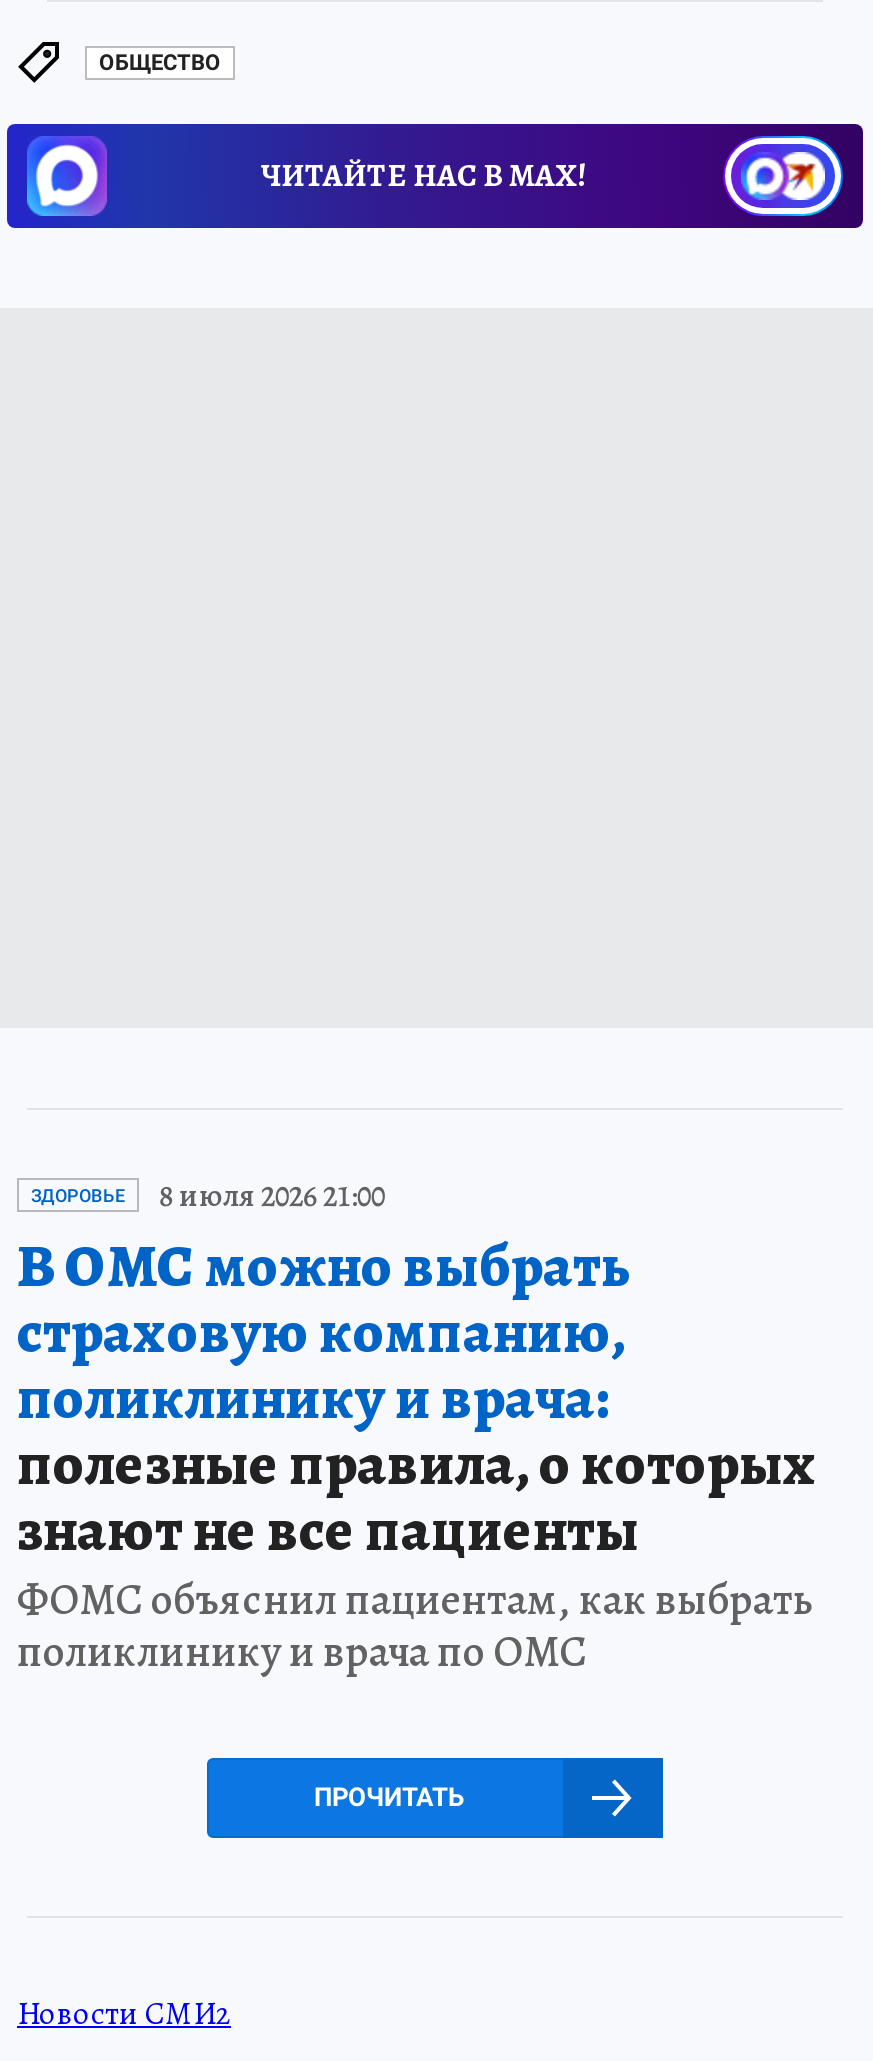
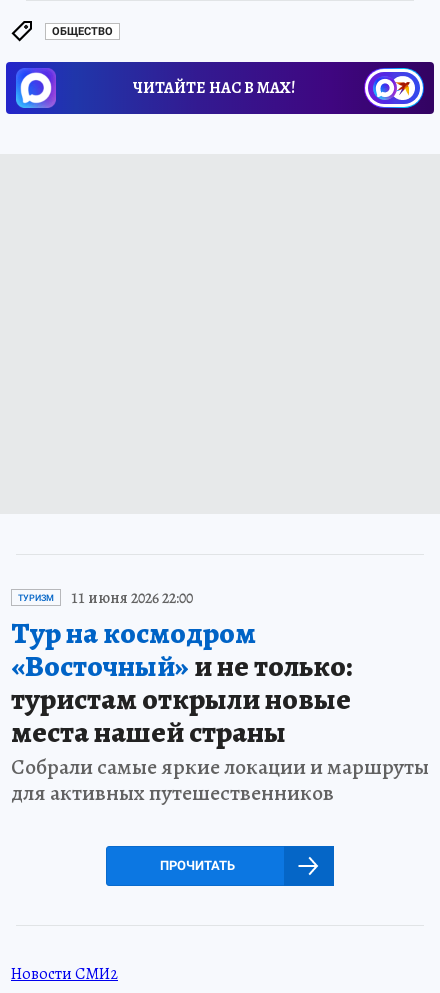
[17,1173,817,1681] ЗДОРОВЬЕ | 8 июля 2026 21:00 | В ОМС можно выбрать | страховую компанию, | поликлинику и врача: | полезные правила, о которых | знают не все пациенты | ФОМС объяснил пациентам, как выбрать | поликлинику и врача по ОМС -> [11,587,429,808] ТУРИЗМ | 11 июня 2026 22:00 | Тур на космодром | «Восточный»и не только: | туристам открыли новые | места нашей страны | Собрали самые яркие локации и маршруты | для активных путешественников

